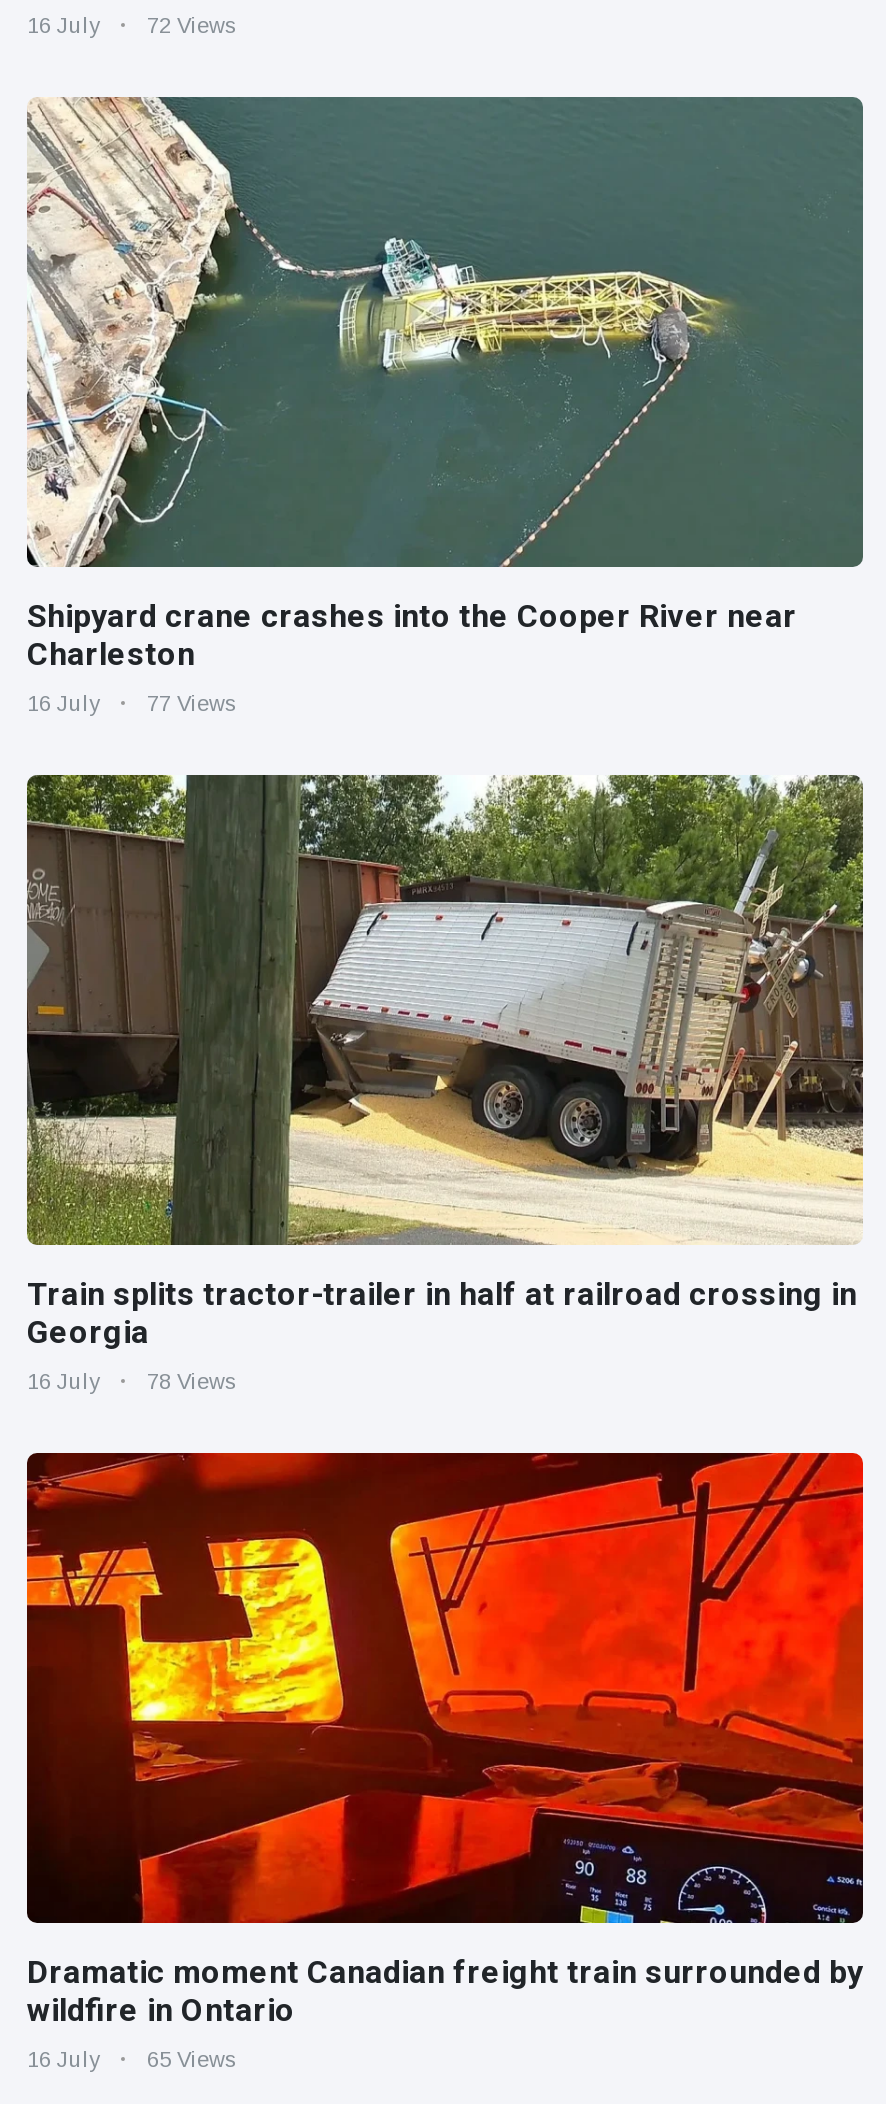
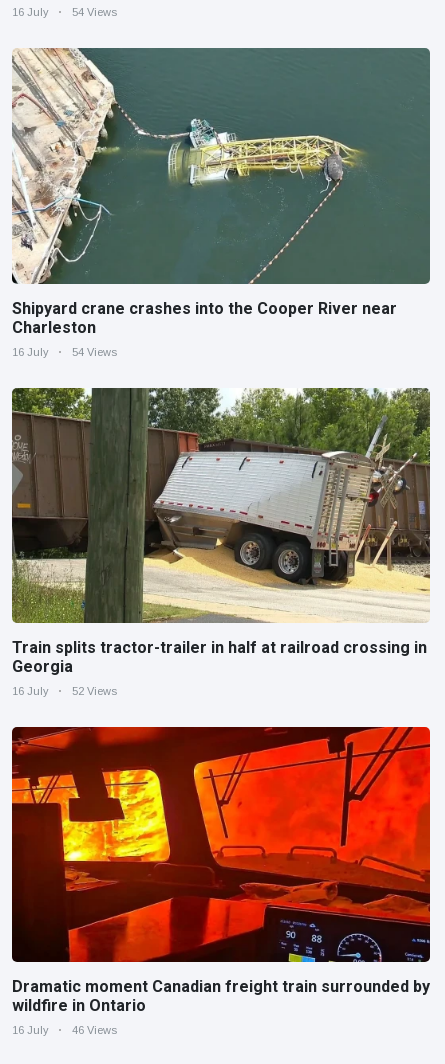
[27,13,237,37] 16 July 72 Views -> [12,6,117,18] 16 July 54 Views
[27,690,237,714] 16 July 77 Views -> [12,346,117,358] 16 July 54 Views
[27,1368,237,1392] 16 July 78 Views -> [12,685,117,697] 16 July 52 Views
[27,2046,237,2070] 16 July 65 Views -> [12,1024,117,1036] 16 July 46 Views

